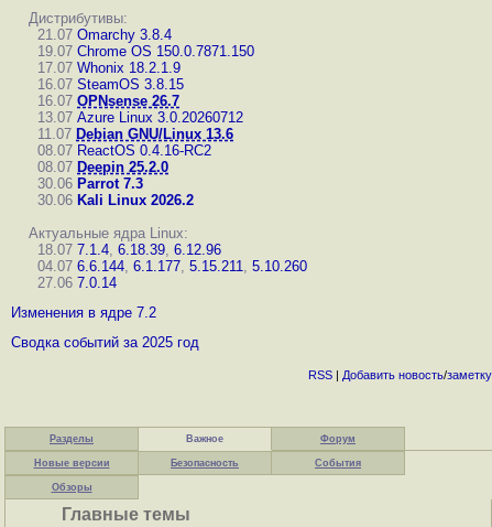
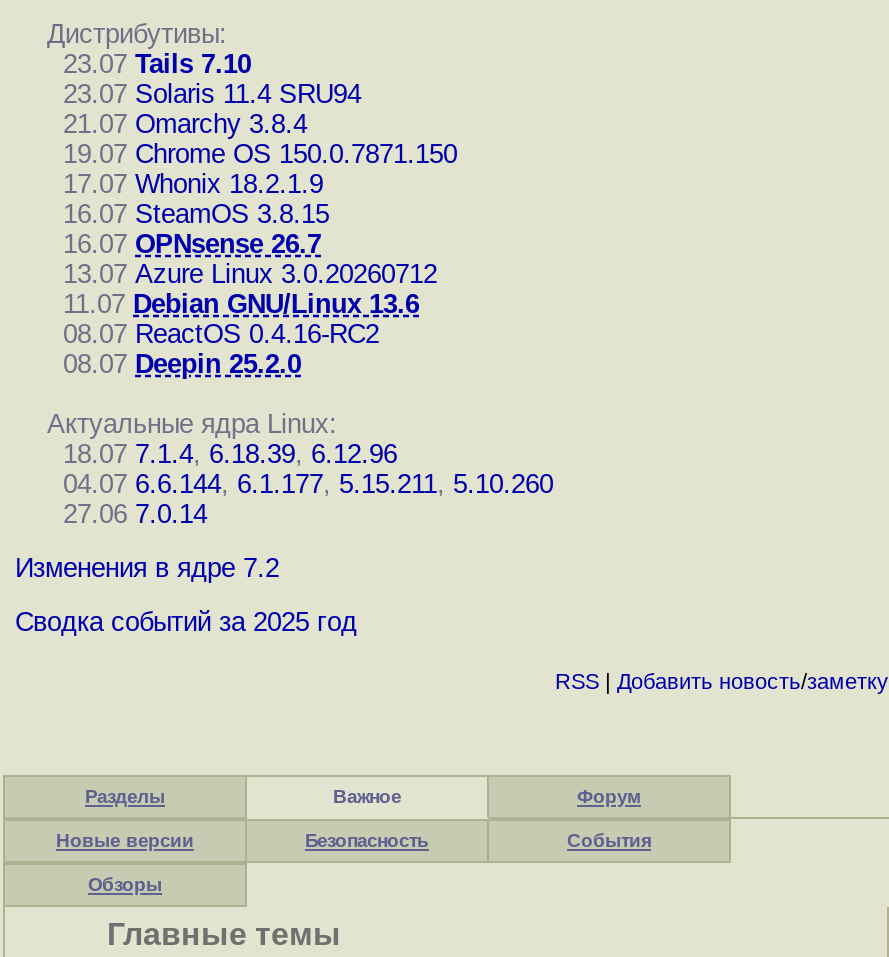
none -> [47,49,361,109] 23.07 Tails 7.10 | 23.07 Solaris 11.4 SRU94
moved [29,26,254,175] -> [47,109,457,379]: 21.07 Omarchy 3.8.4 | 19.07 Chrome OS 150.0.7871.150 | 17.07 Whonix 18.2.1.9 | ... | 08.07 ReactOS 0.4.16-RC2 | 08.07 Deepin 25.2.0
[29,175,194,208] 30.06 Parrot 7.3 | 30.06 Kali Linux 2026.2 -> none

